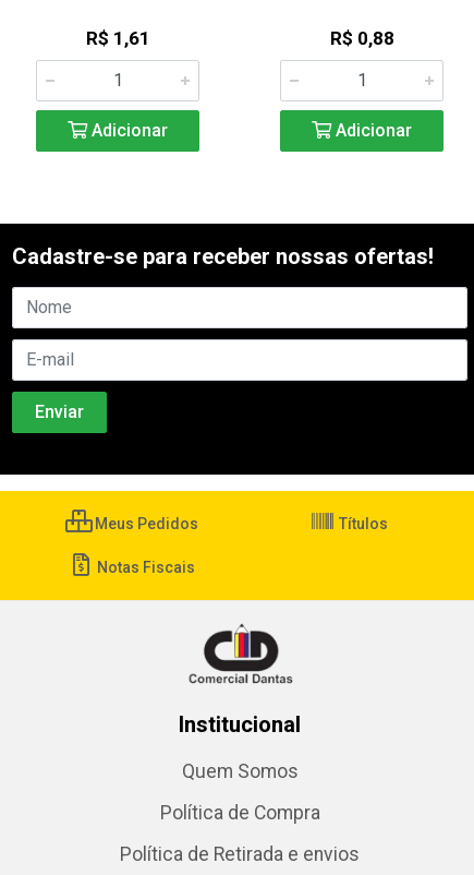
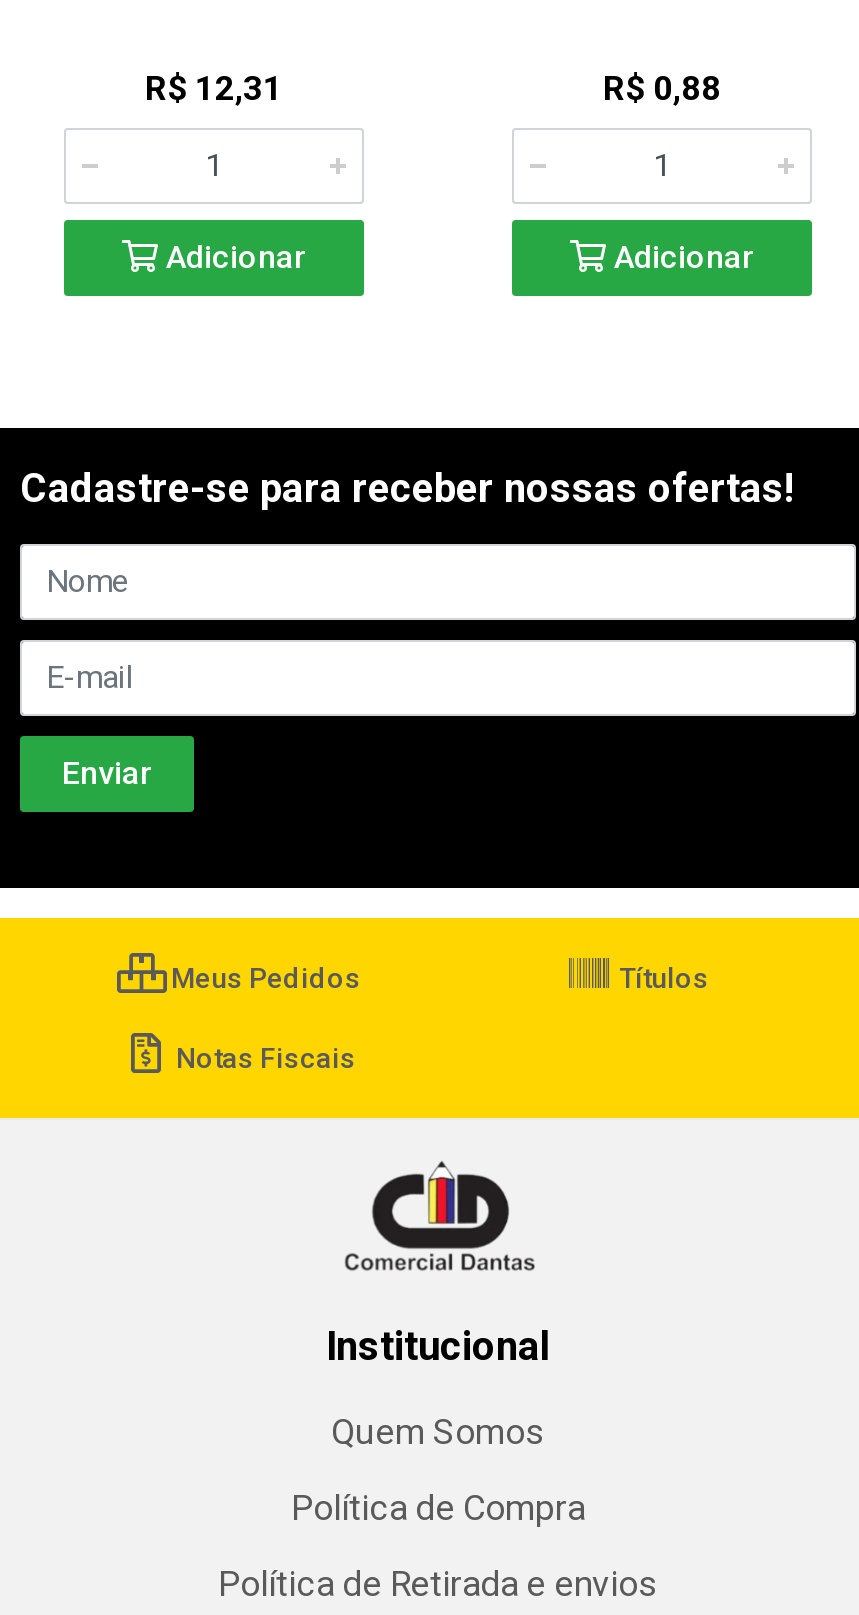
[86,27,150,49] R$ 1,61 -> [145,67,283,107] R$ 12,31

